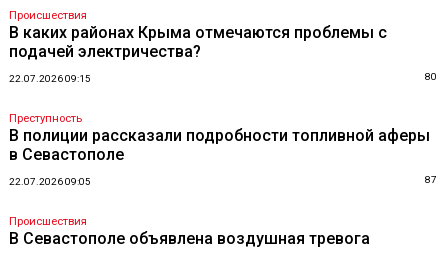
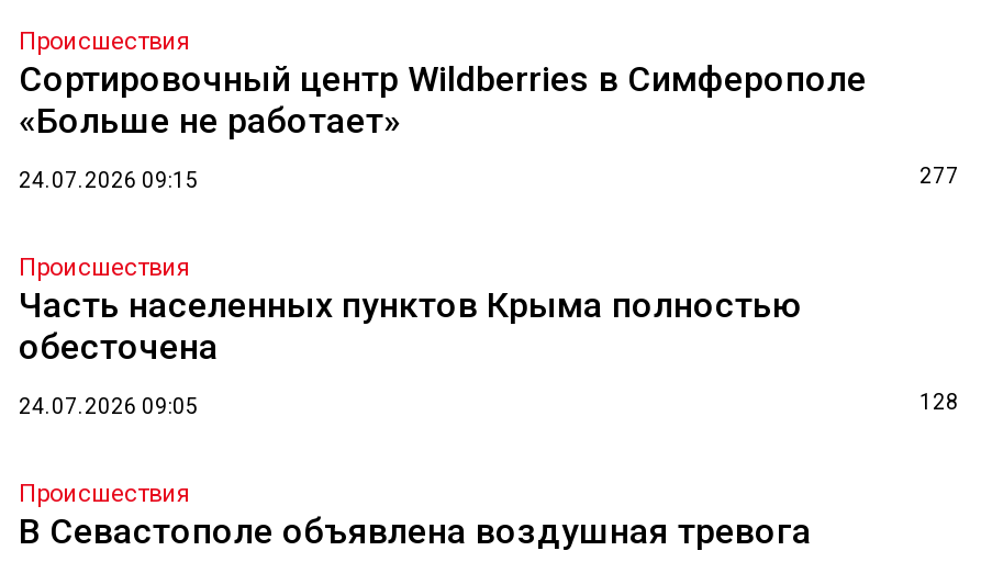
[9,23,387,61] В каких районах Крыма отмечаются проблемы с | подачей электричества? -> [19,58,867,142] Сортировочный центр Wildberries в Симферополе | «Больше не работает»
[9,71,437,84] 22.07.2026 09:15 | 80 -> [19,164,959,192] 24.07.2026 09:15 | 277
[9,112,430,164] Преступность | В полиции рассказали подробности топливной аферы | в Севастополе -> [19,254,801,368] Происшествия | Часть населенных пунктов Крыма полностью | обесточена
[9,174,437,187] 22.07.2026 09:05 | 87 -> [19,390,959,418] 24.07.2026 09:05 | 128

